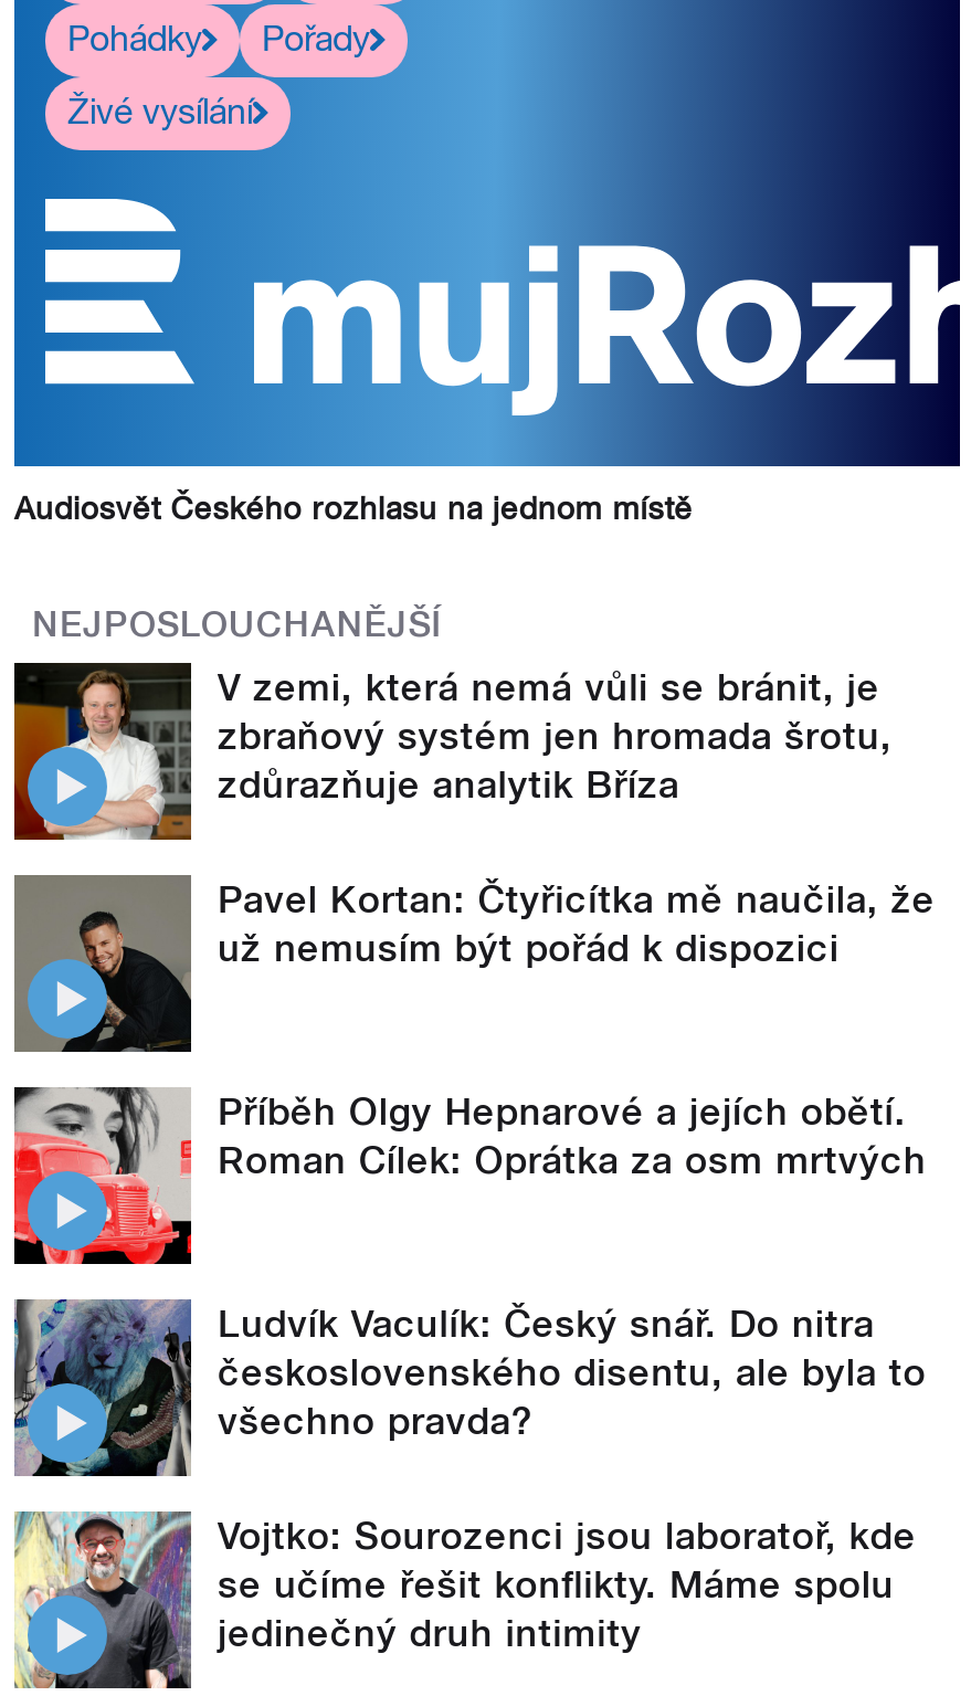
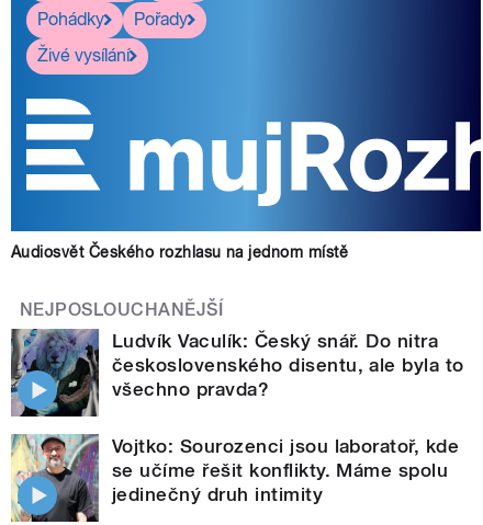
[12,661,935,969] [image] | V zemi, která nemá vůli se bránit, je | zbraňový systém jen hromada šrotu, | zdůrazňuje analytik Bříza | Pavel Kortan: Čtyřicítka mě naučila, že | už nemusím být pořád k dispozici -> none
[12,875,926,1181] [image] | Příběh Olgy Hepnarové a jejích obětí. | Roman Cílek: Oprátka za osm mrtvých -> none
[12,1085,193,1266] [image] -> none

